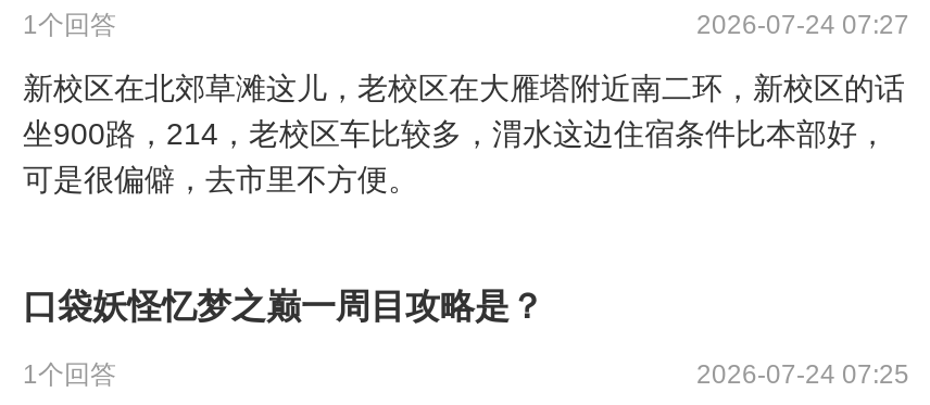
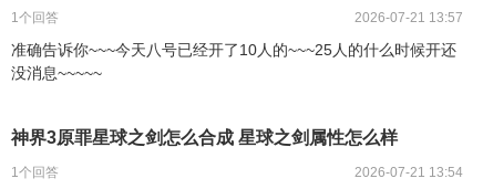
[696,10,909,40] 2026-07-24 07:27 -> [354,10,463,25] 2026-07-21 13:57
[23,71,905,197] 新校区在北郊草滩这儿，老校区在大雁塔附近南二环，新校区的话 | 坐900路，214，老校区车比较多，渭水这边住宿条件比本部好， | 可是很偏僻，去市里不方便。 -> [11,41,456,82] 准确告诉你~~~今天八号已经开了10人的~~~25人的什么时候开还 | 没消息~~~~~
[23,288,544,325] 口袋妖怪忆梦之巅一周目攻略是？ -> [11,128,398,147] 神界3原罪星球之剑怎么合成 星球之剑属性怎么样
[696,359,909,390] 2026-07-24 07:25 -> [354,165,463,180] 2026-07-21 13:54

